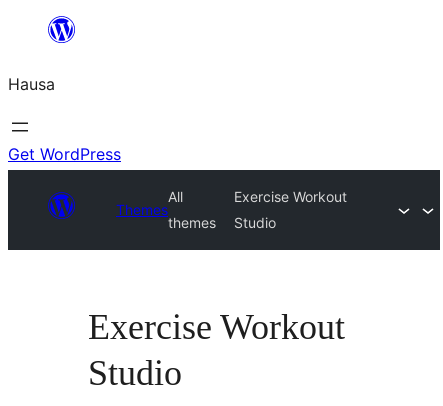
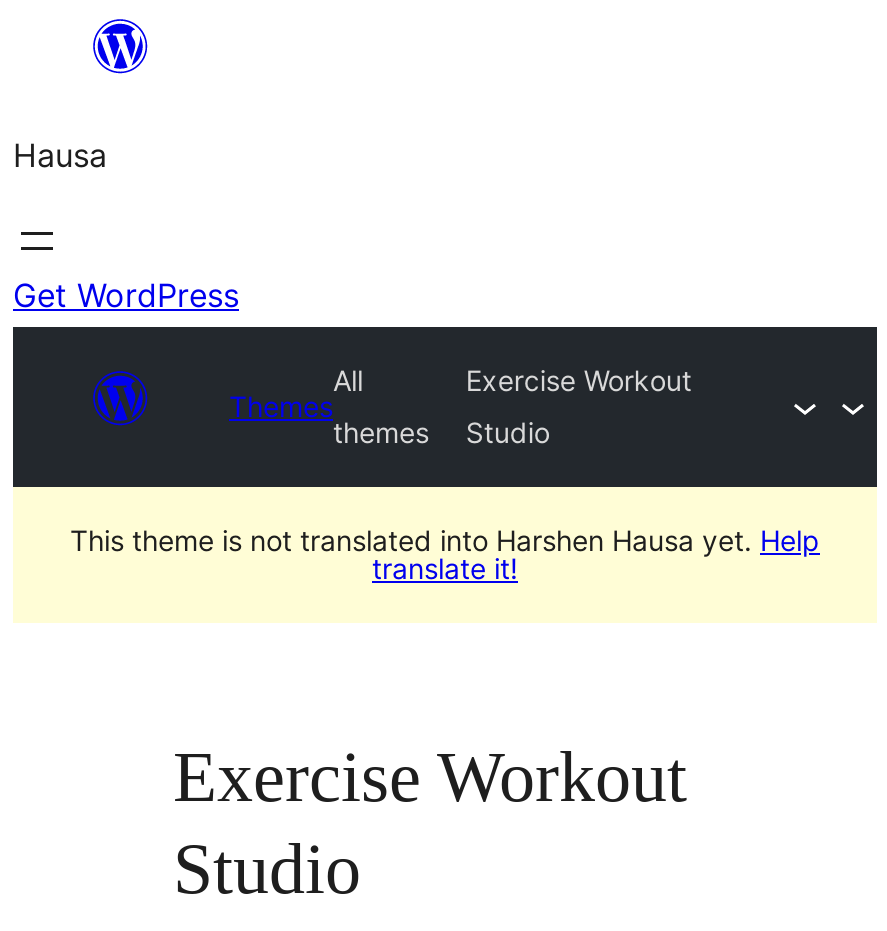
none -> [13,487,877,623] [image] | This theme is not translated into Harshen Hausa yet. Help | translate it!

